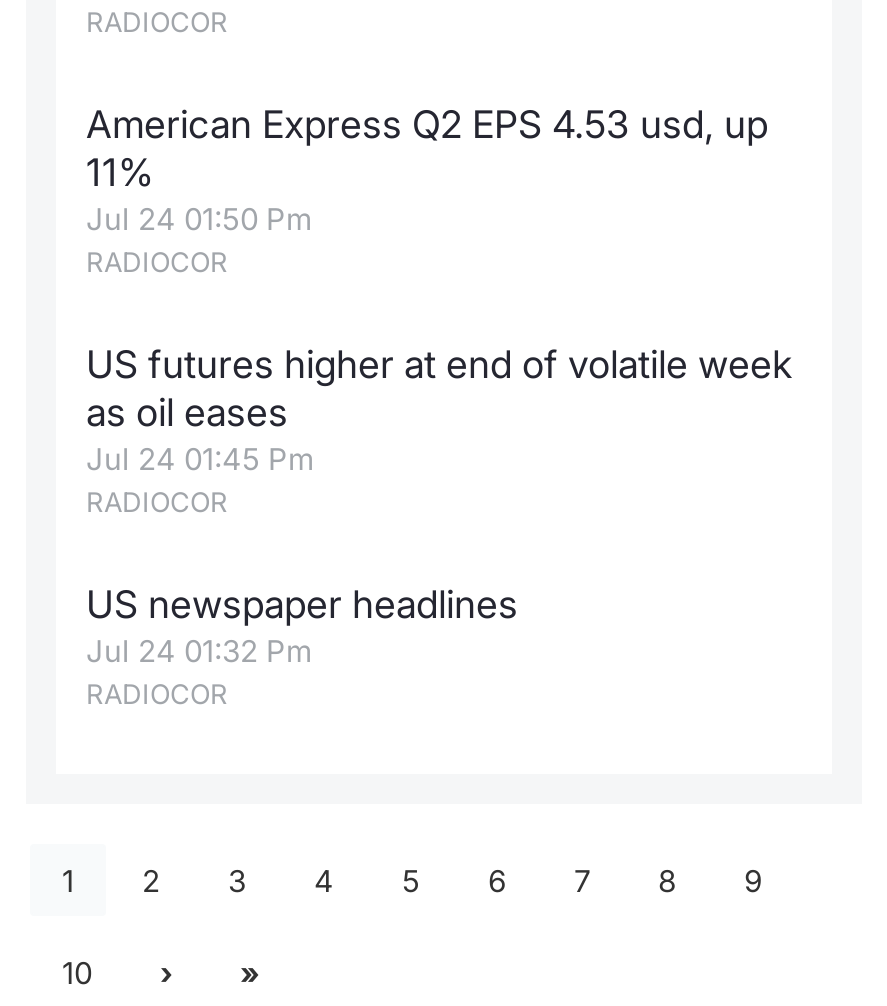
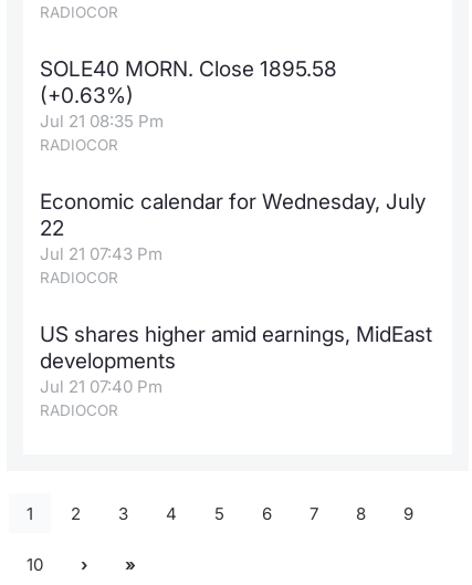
[86,102,768,238] American Express Q2 EPS 4.53 usd, up | 11% | Jul 24 01:50 Pm -> [40,56,337,132] SOLE40 MORN. Close 1895.58 | (+0.63%) | Jul 21 08:35 Pm
[86,342,792,478] US futures higher at end of volatile week | as oil eases | Jul 24 01:45 Pm -> [40,189,426,264] Economic calendar for Wednesday, July | 22 | Jul 21 07:43 Pm
[86,582,518,670] US newspaper headlines | Jul 24 01:32 Pm -> [40,322,432,397] US shares higher amid earnings, MidEast | developments | Jul 21 07:40 Pm

